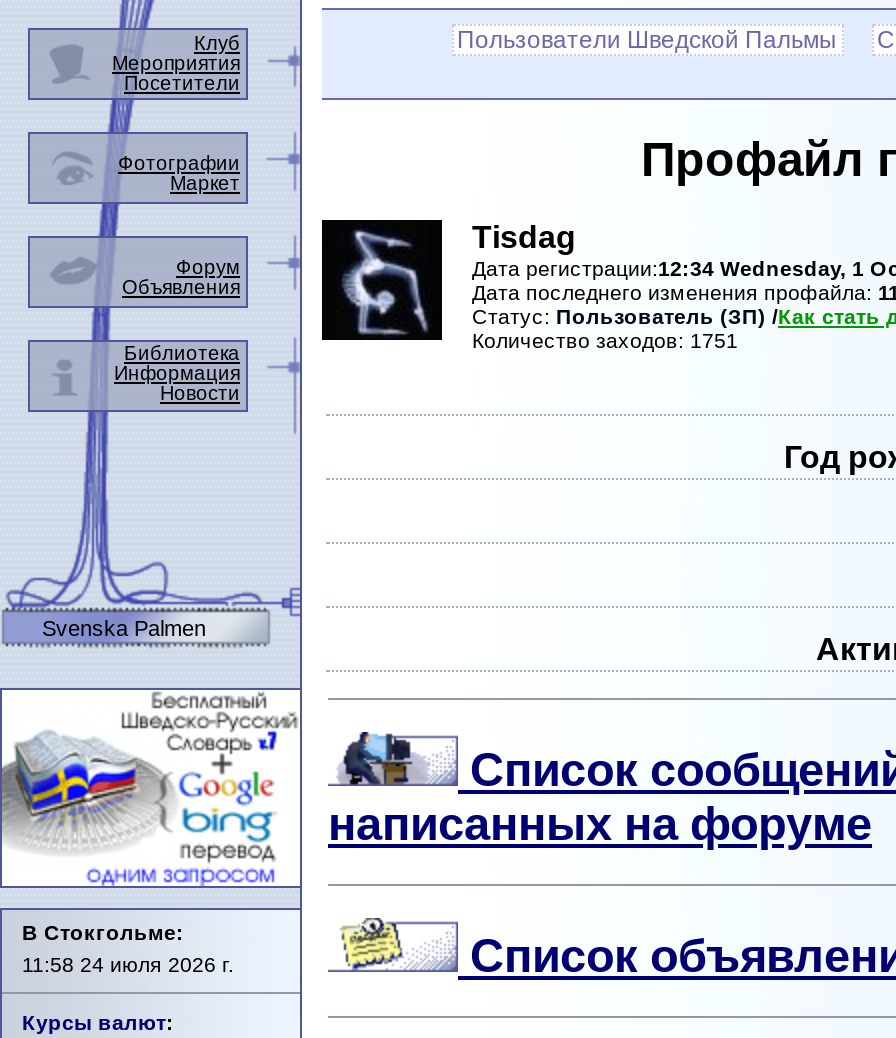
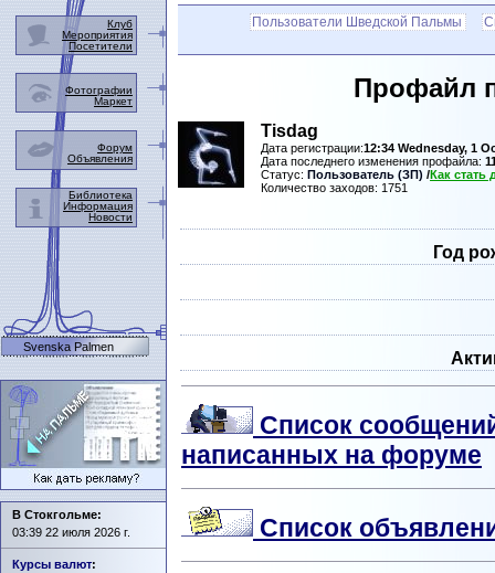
[6,690,300,976] [image] | 11:58 24 июля 2026 г. -> [3,380,165,539] [image] | 03:39 22 июля 2026 г.

